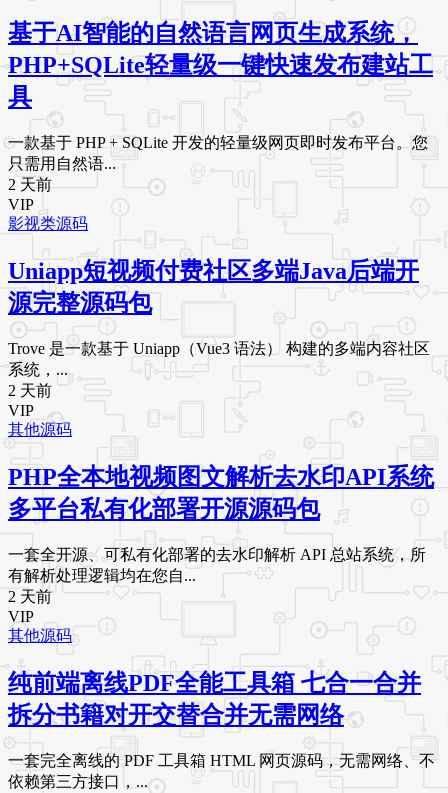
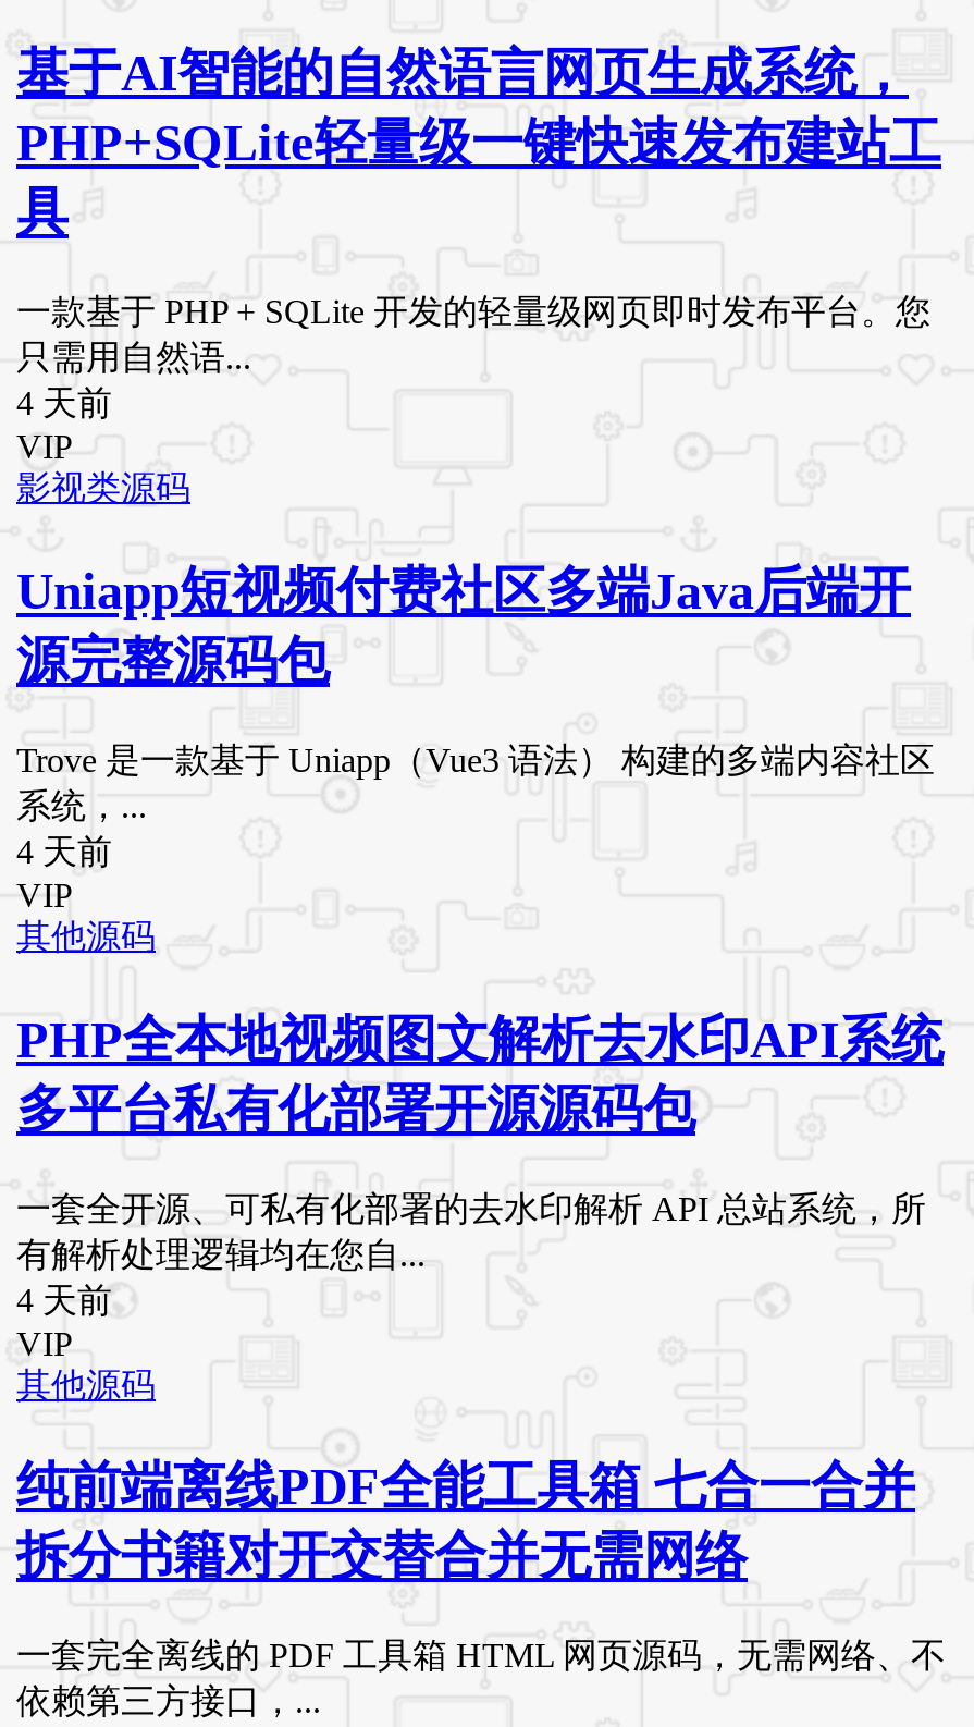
[8,176,52,193] 2 天前 -> [16,384,112,421] 4 天前
[8,382,52,399] 2 天前 -> [16,832,112,869] 4 天前
[8,588,52,605] 2 天前 -> [16,1280,112,1317] 4 天前

